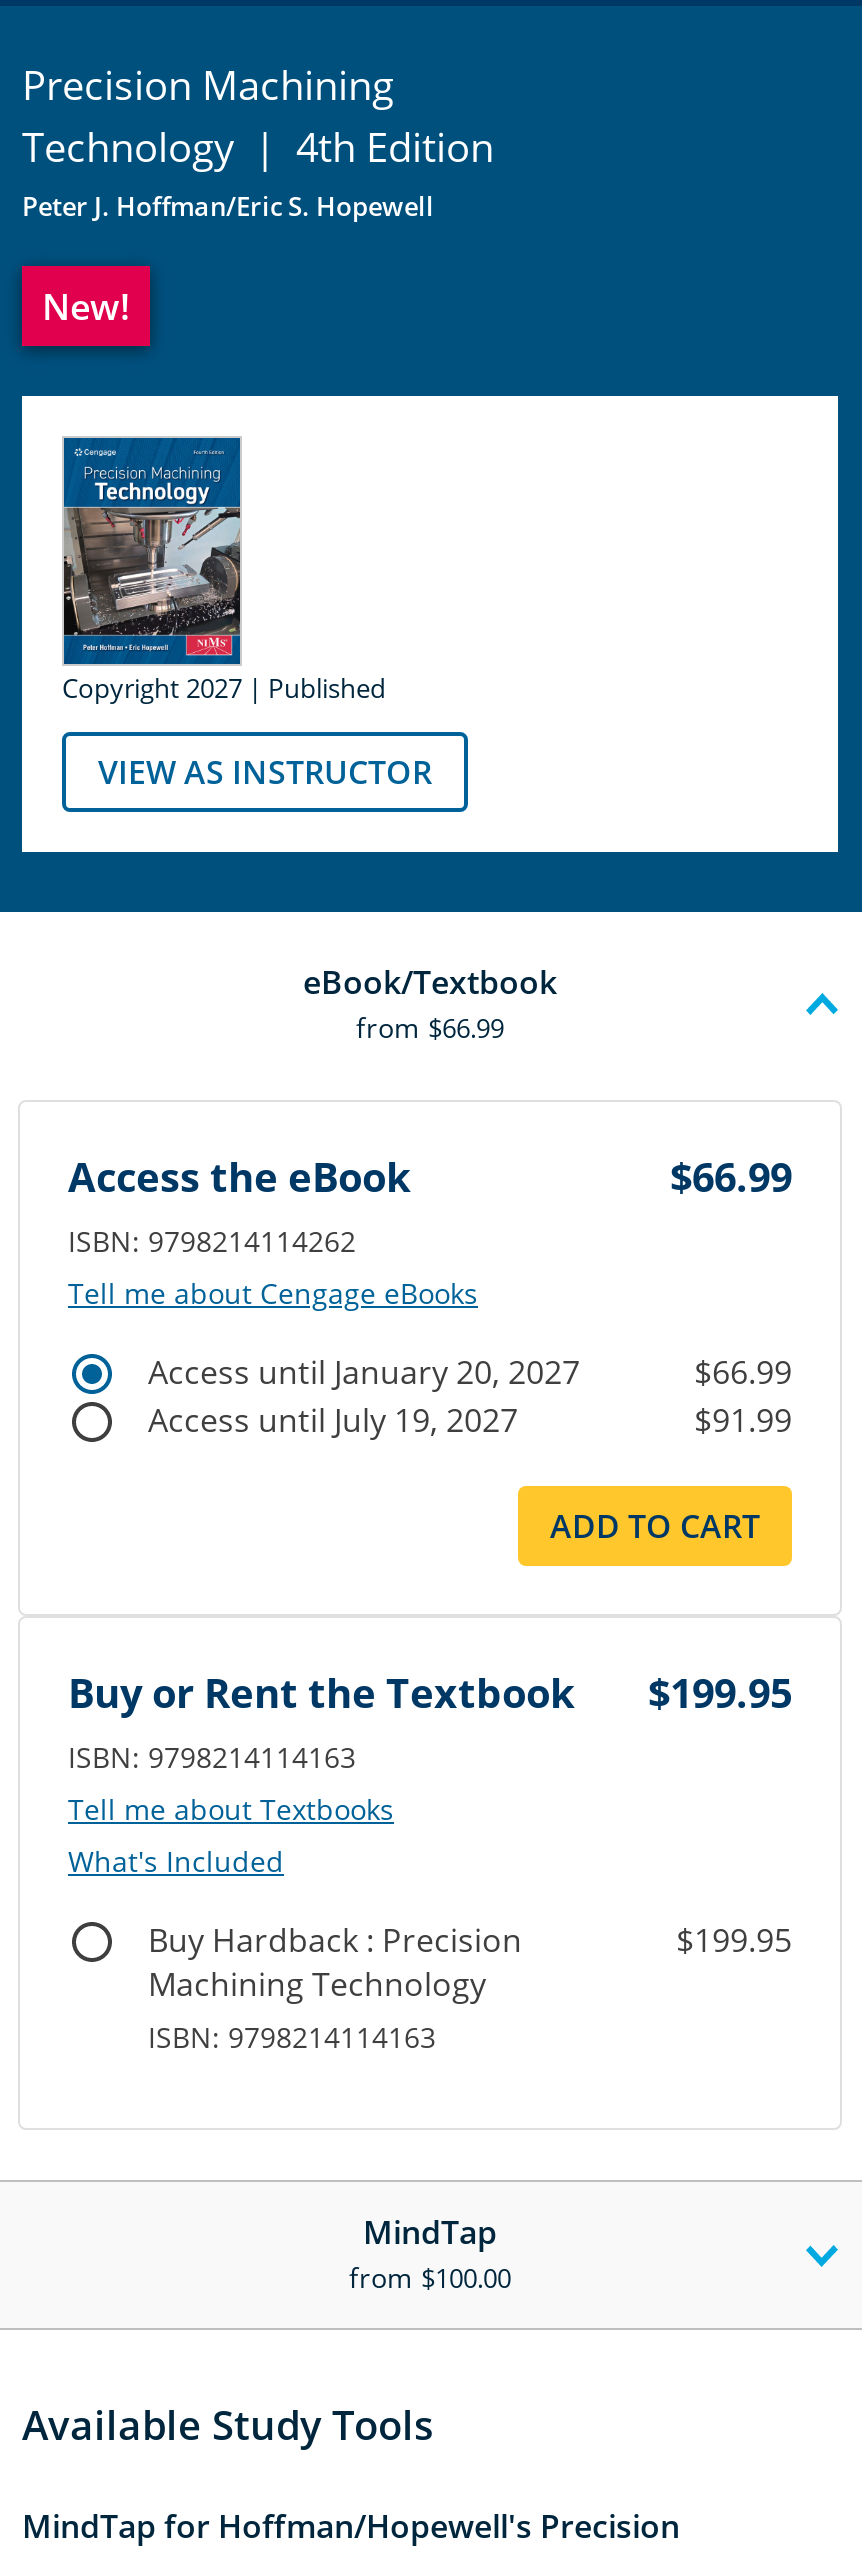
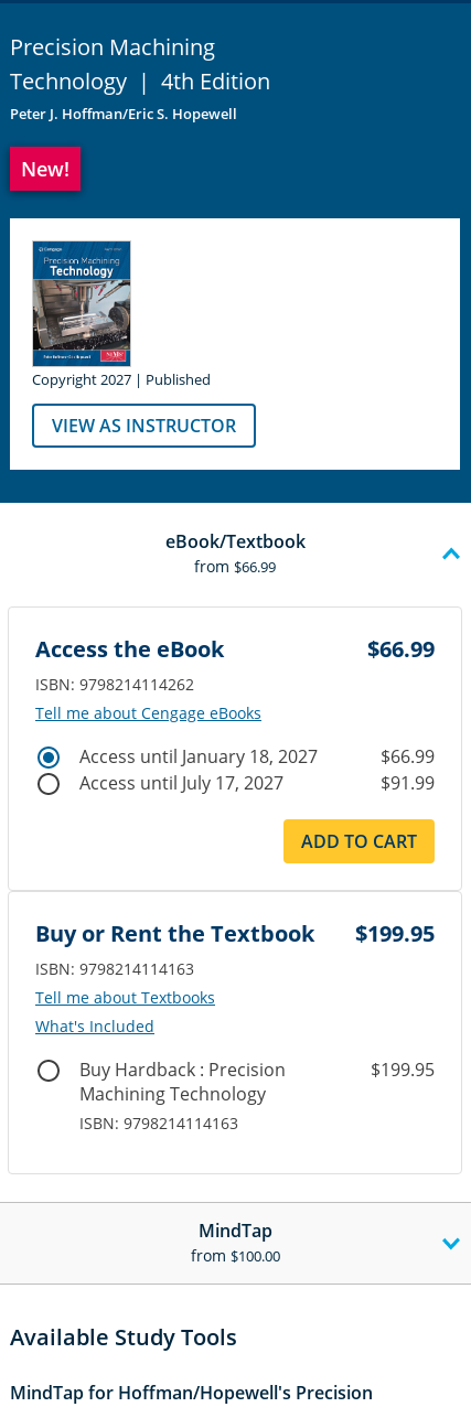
[148,1349,580,1393] Access until January 20, 2027 -> [79,744,318,768] Access until January 18, 2027
[148,1397,518,1441] Access until July 19, 2027 -> [79,770,283,795] Access until July 17, 2027

